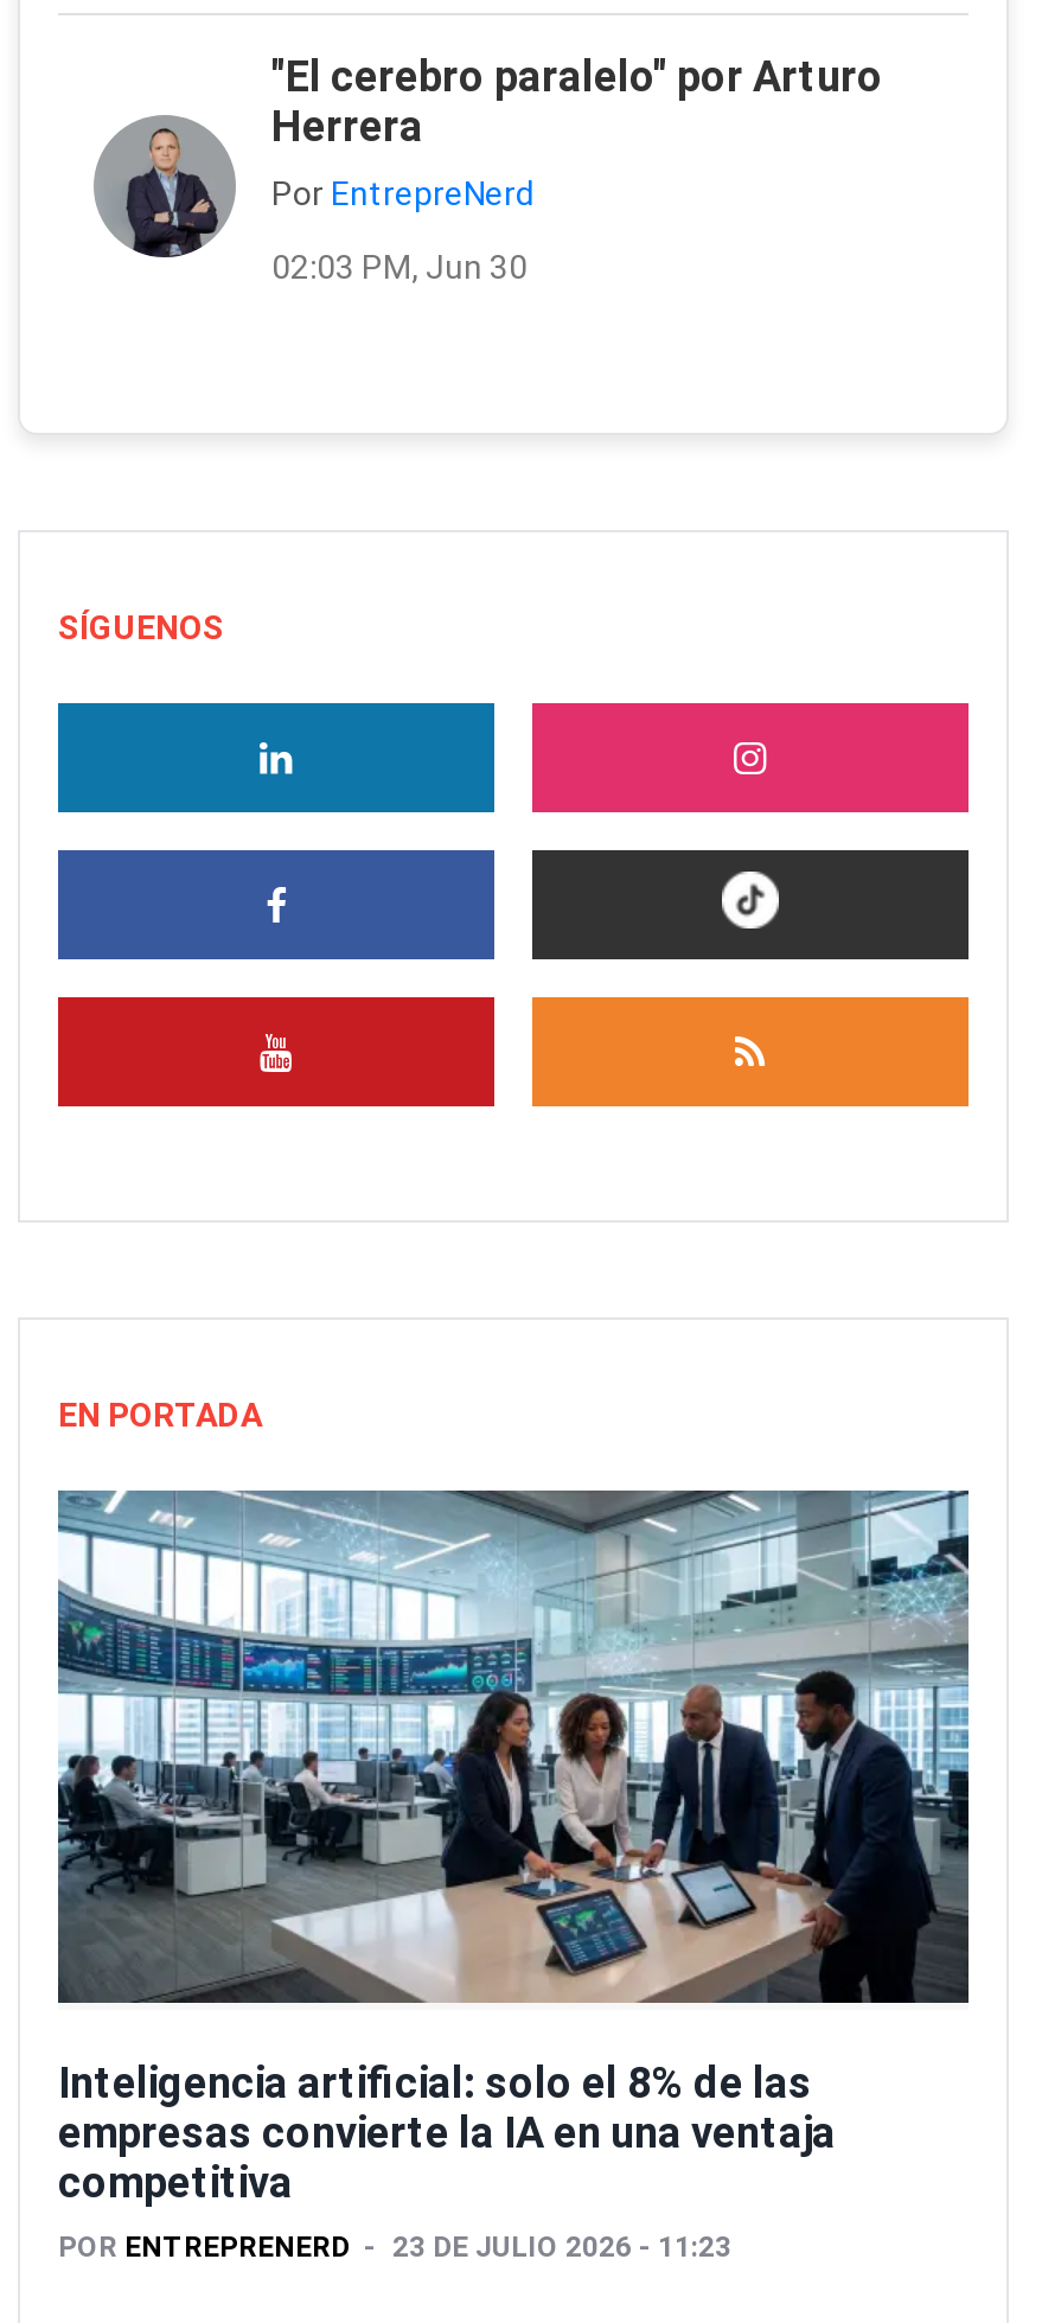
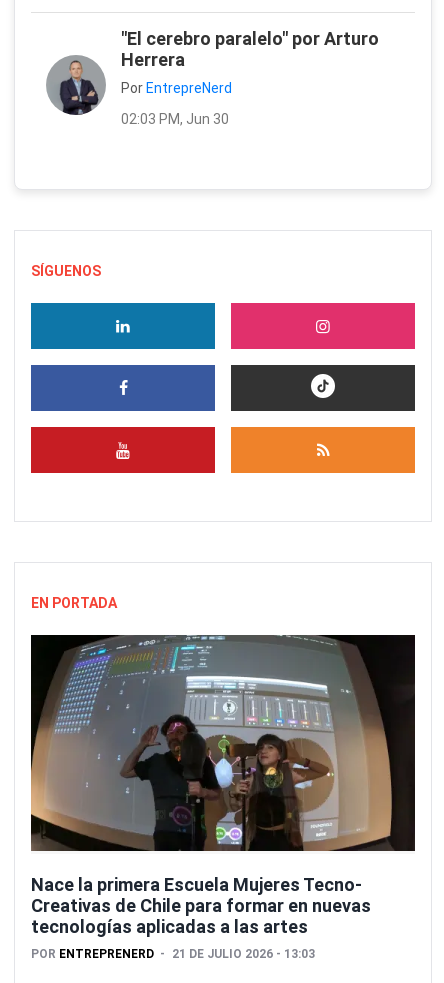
[56,1488,971,2207] [image] | Inteligencia artificial: solo el 8% de las | empresas convierte la IA en una ventaja | competitiva -> [30,634,416,937] [image] | Nace la primera Escuela Mujeres Tecno- | Creativas de Chile para formar en nuevas | tecnologías aplicadas a las artes
[58,2231,731,2264] POR ENTREPRENERD 23 DE JULIO 2026 - 11:23 -> [31,947,315,961] POR ENTREPRENERD 21 DE JULIO 2026 - 13:03

